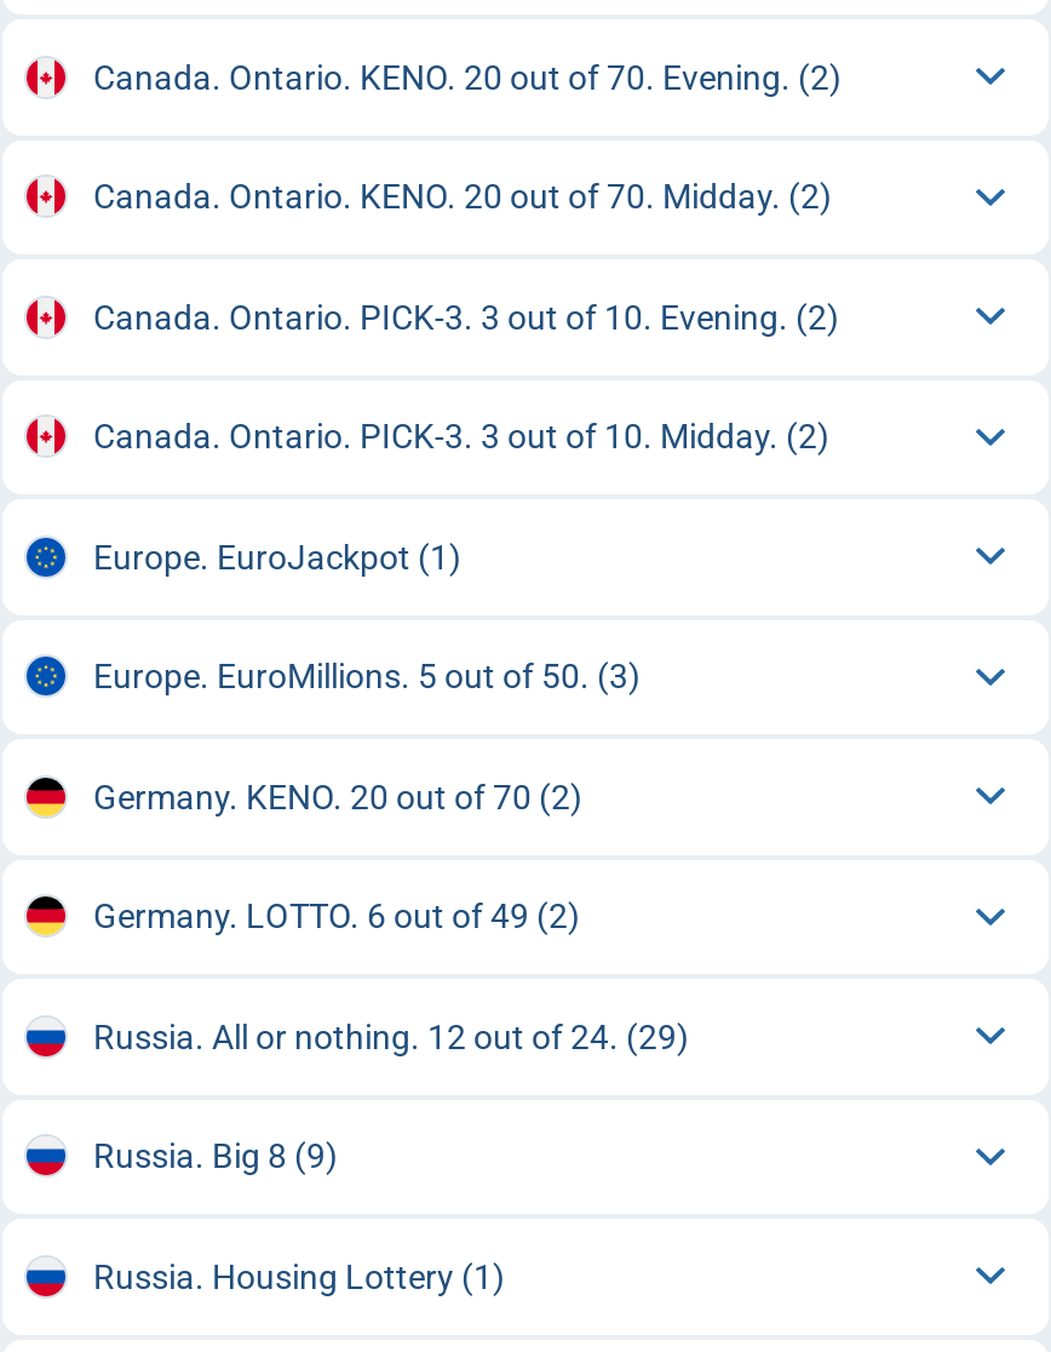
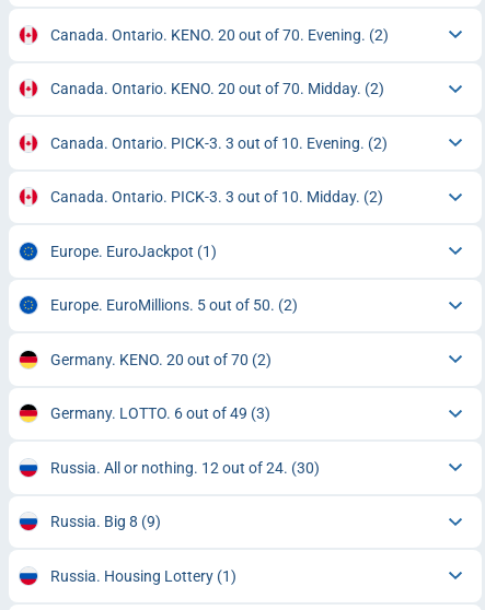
[93,657,641,696] Europe. EuroMillions. 5 out of 50. (3) -> [50,296,297,314] Europe. EuroMillions. 5 out of 50. (2)
[93,897,580,936] Germany. LOTTO. 6 out of 49 (2) -> [50,405,270,422] Germany. LOTTO. 6 out of 49 (3)
[93,1017,689,1056] Russia. All or nothing. 12 out of 24. (29) -> [50,459,319,476] Russia. All or nothing. 12 out of 24. (30)

